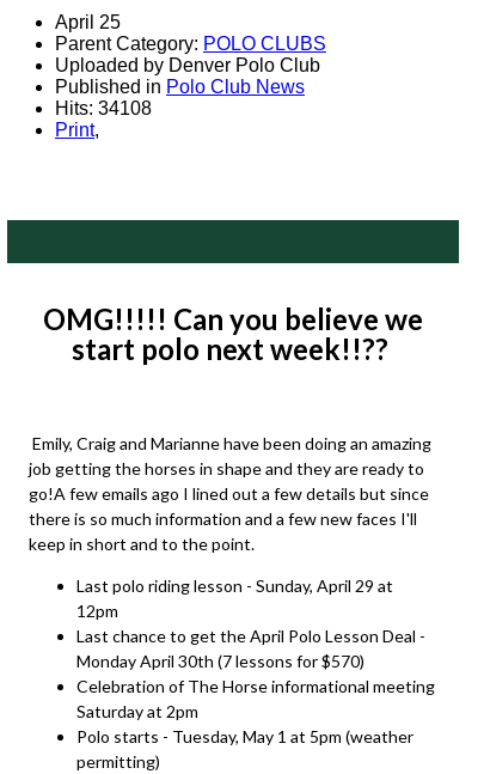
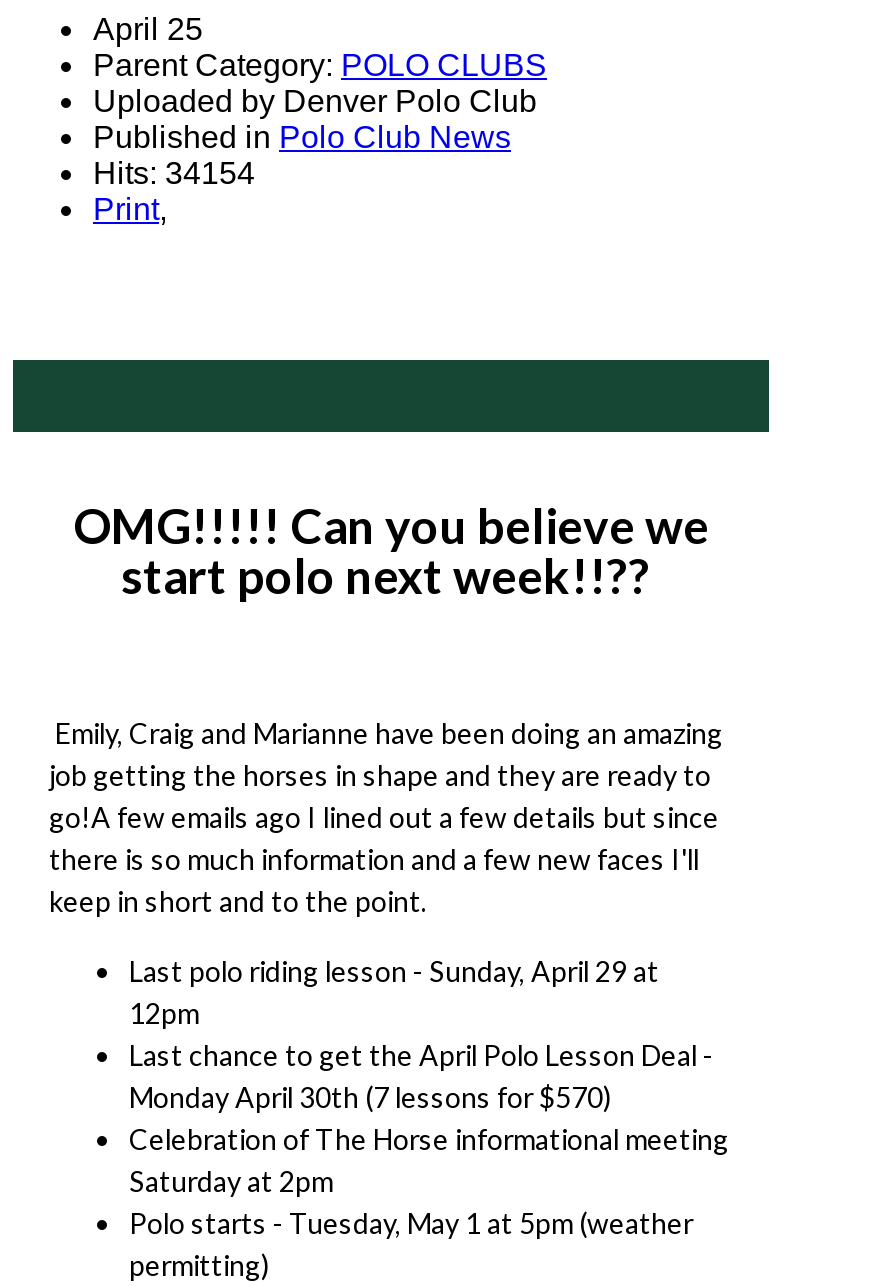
[55,97,152,118] Hits: 34108 -> [93,155,255,189] Hits: 34154

